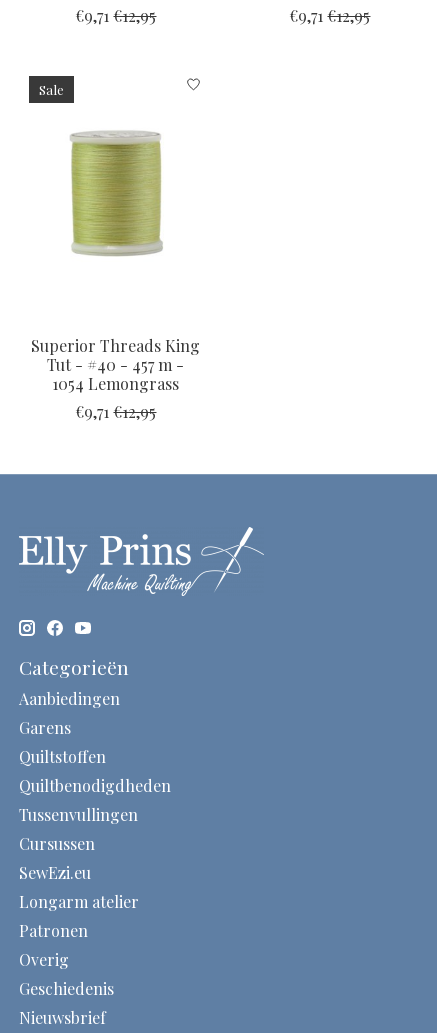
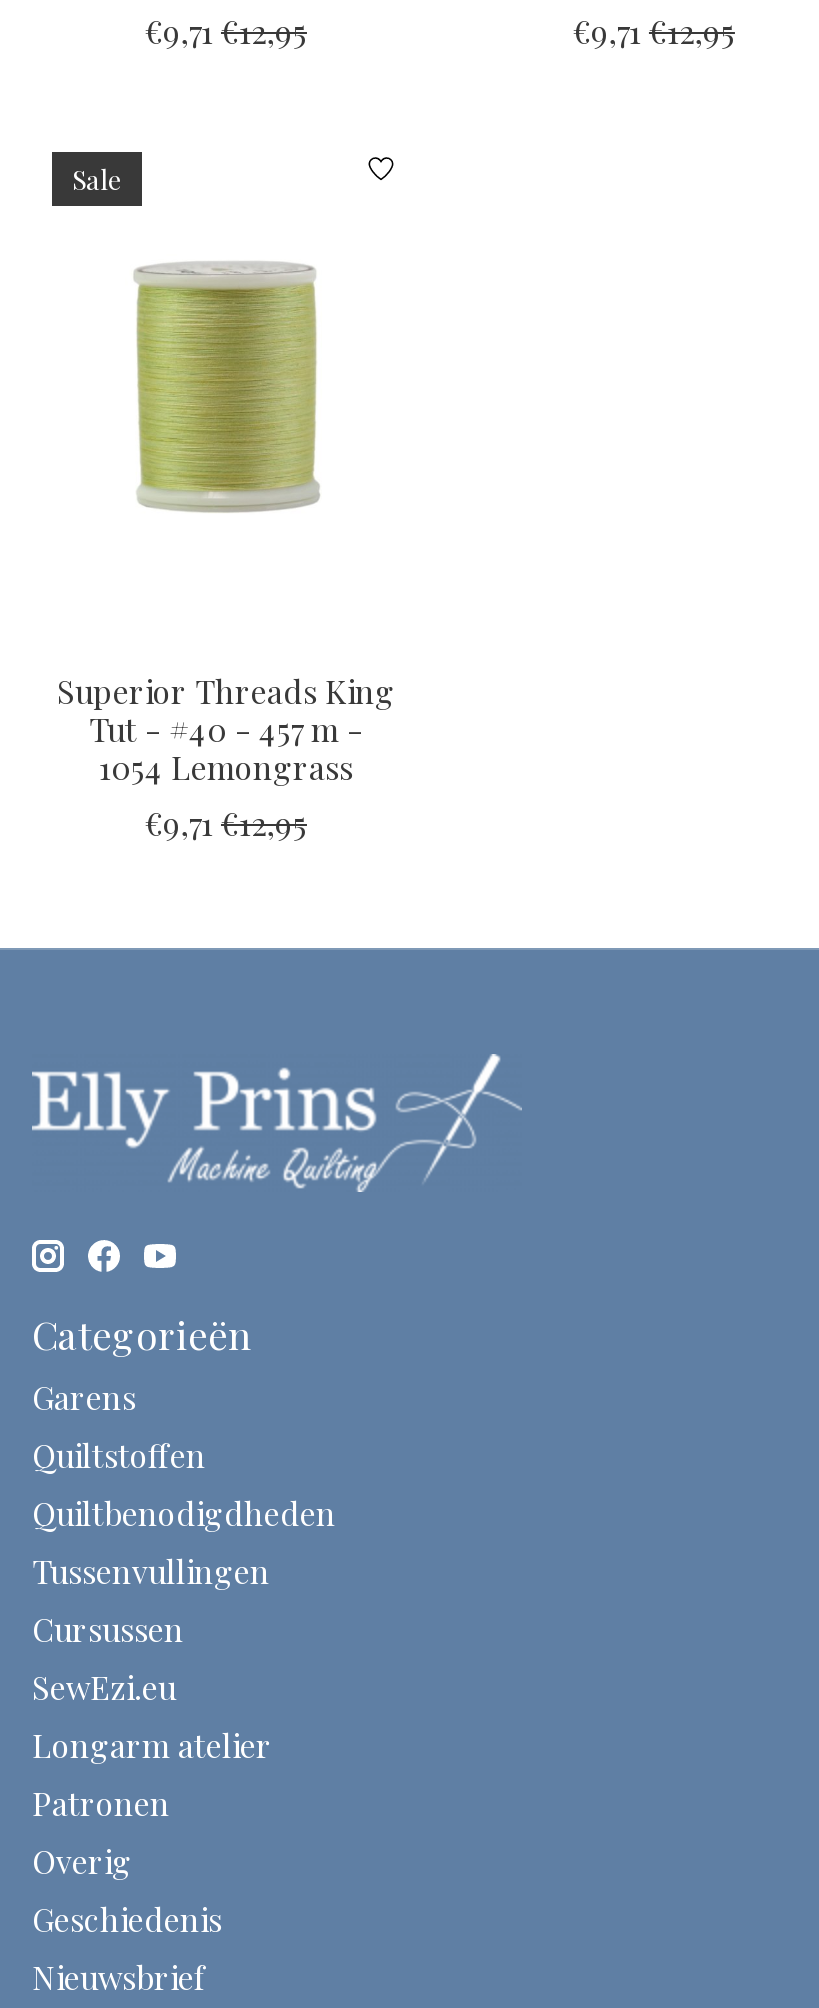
[19,688,120,709] Aanbiedingen -> none

